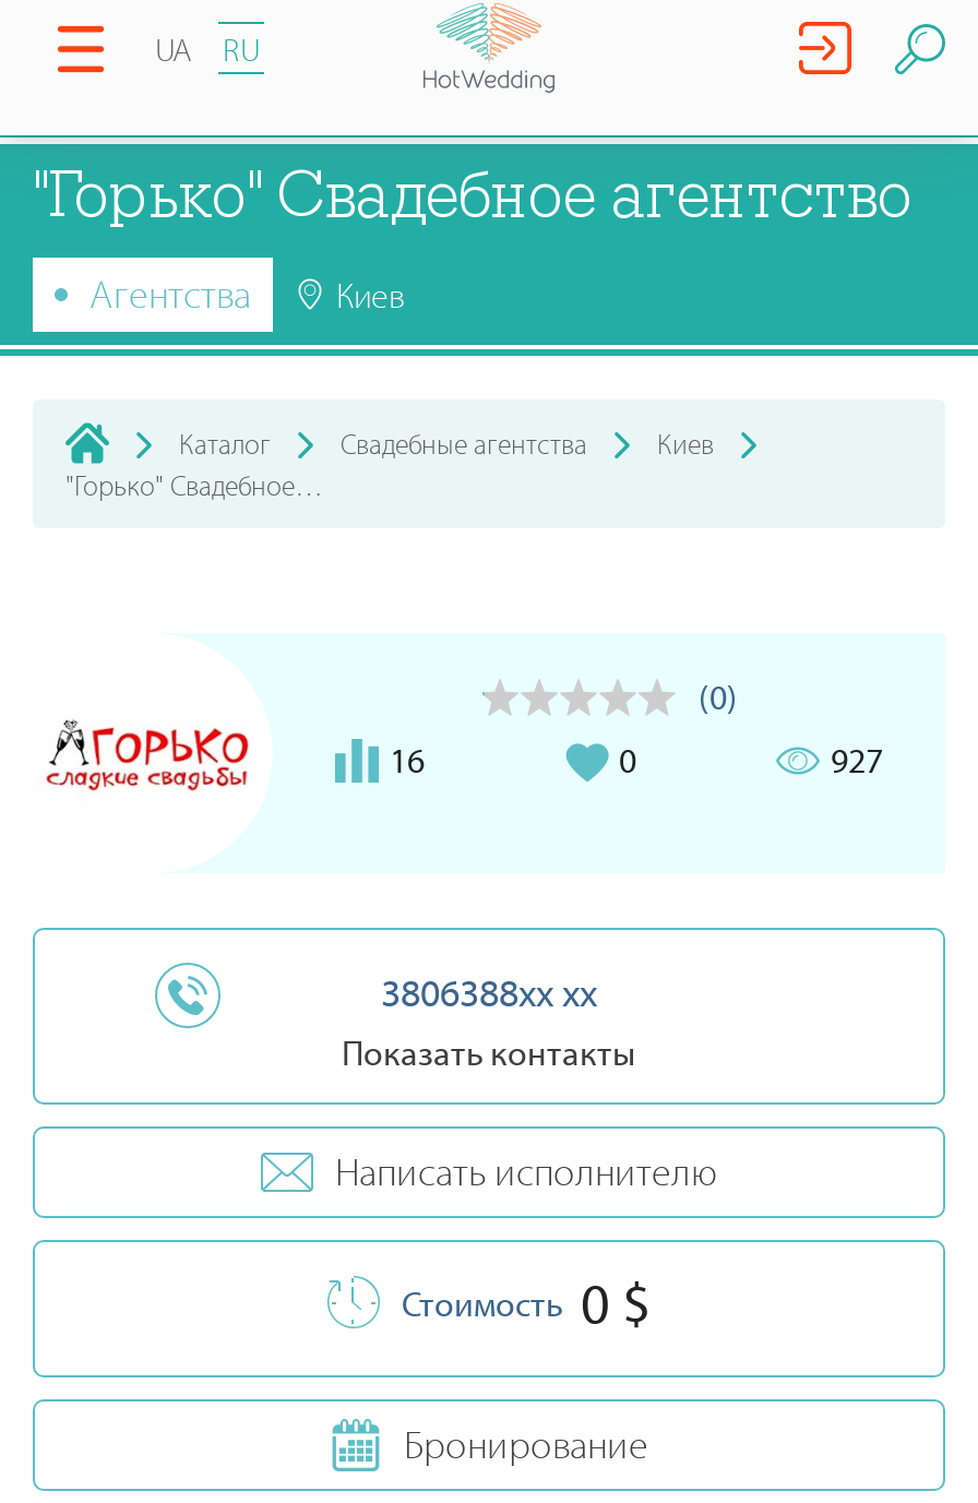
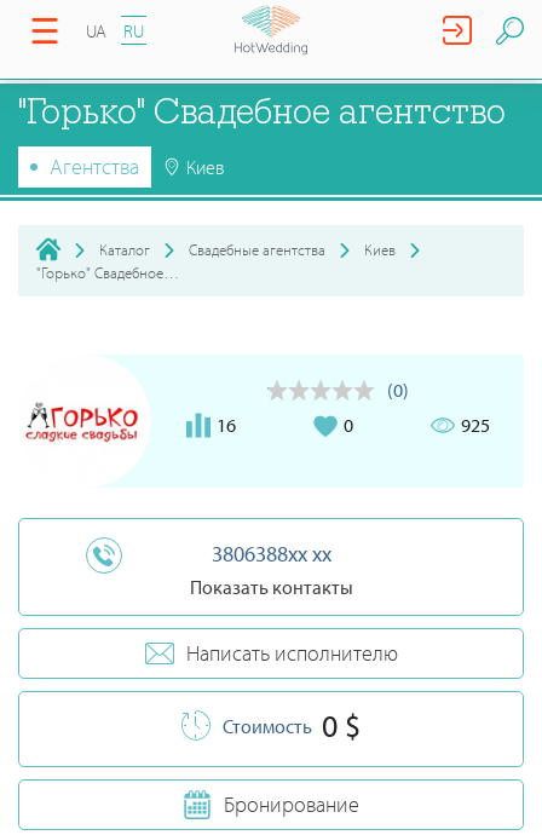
[831,737,883,780] 927 -> [460,412,489,436] 925

